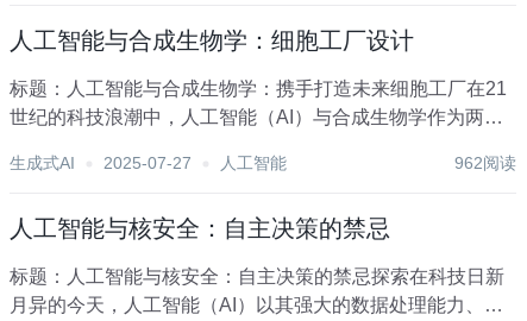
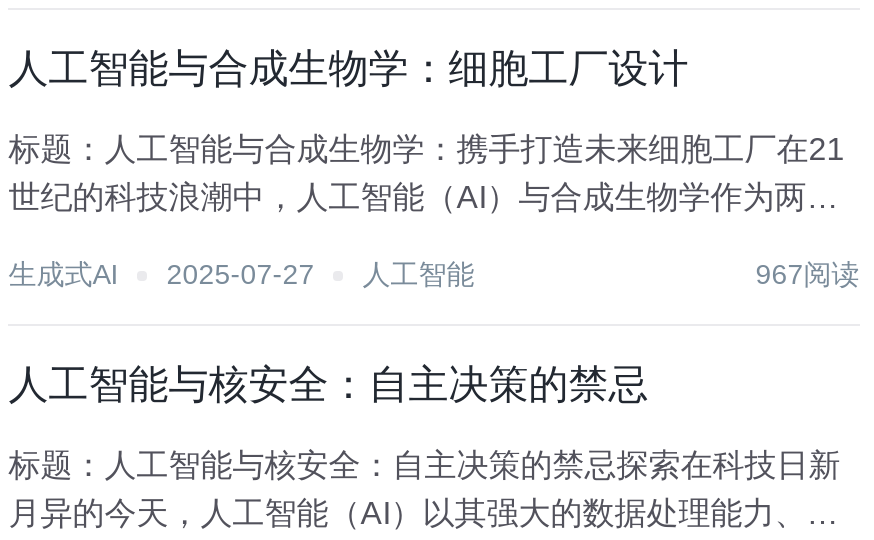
[454,153,516,172] 962阅读 -> [756,258,860,290] 967阅读

